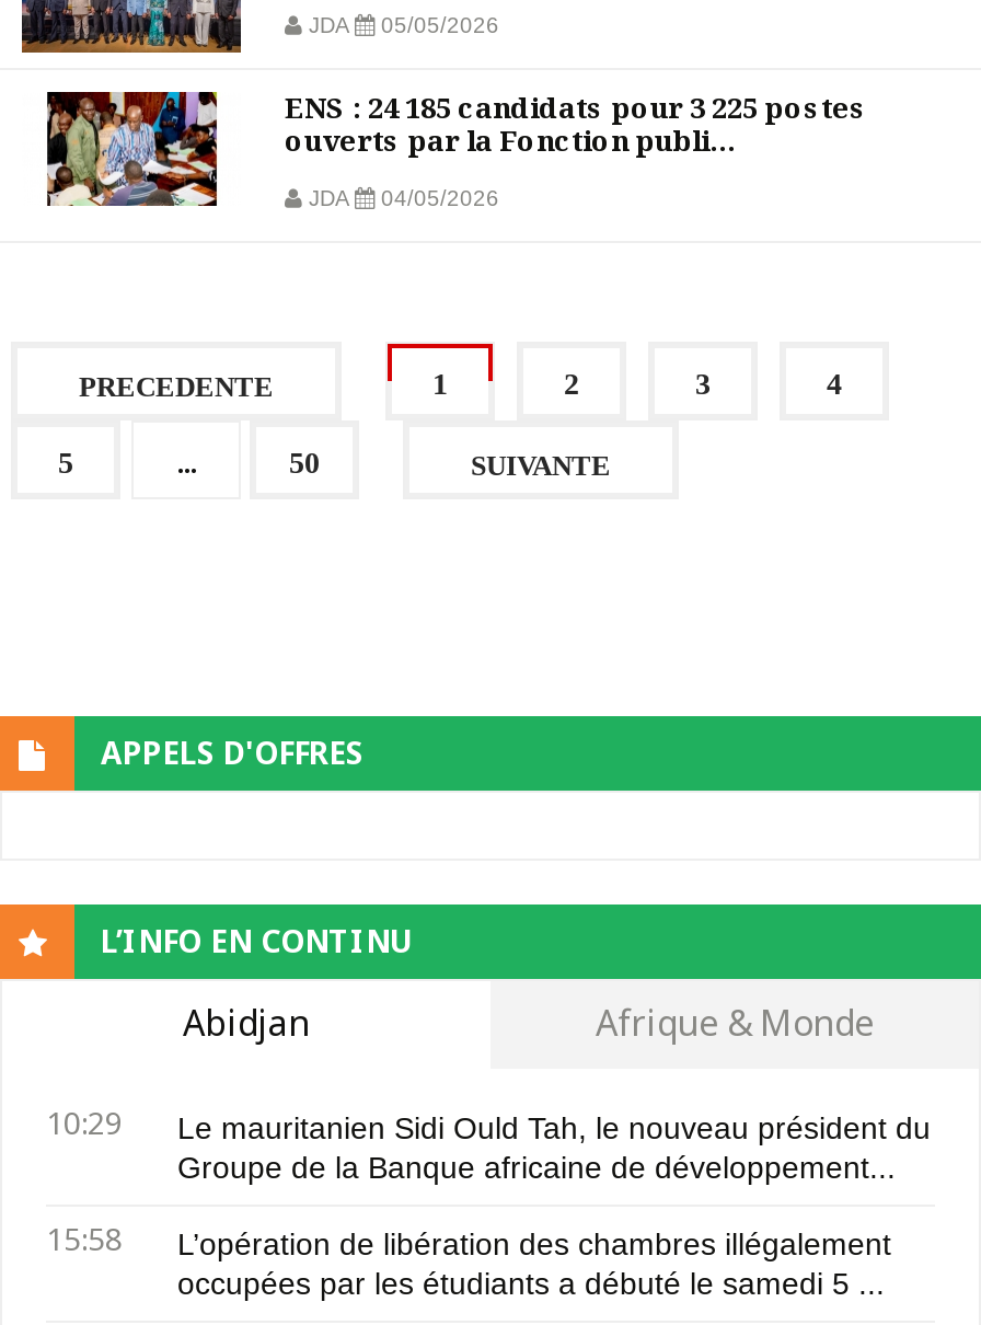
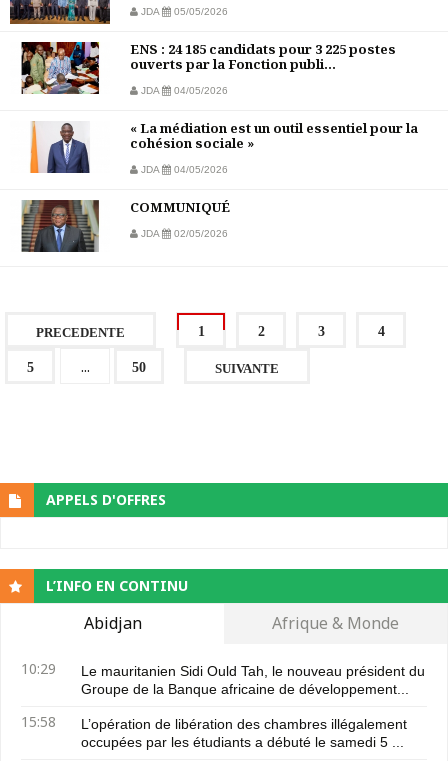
none -> [21,199,99,253] [image]
none -> [29,119,418,239] [image] | « La médiation est un outil essentiel pour la | cohésion sociale » | JDA | 04/05/2026 | COMMUNIQUÉ | JDA | 02/05/2026

